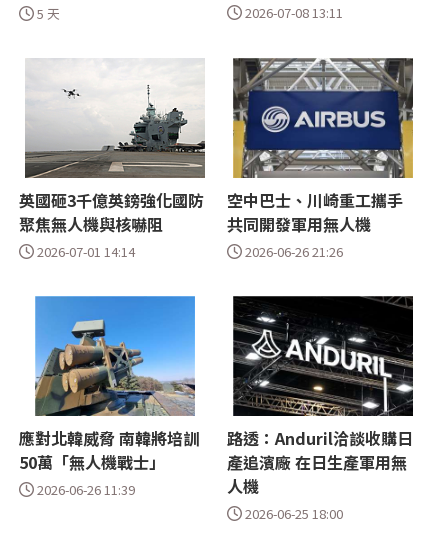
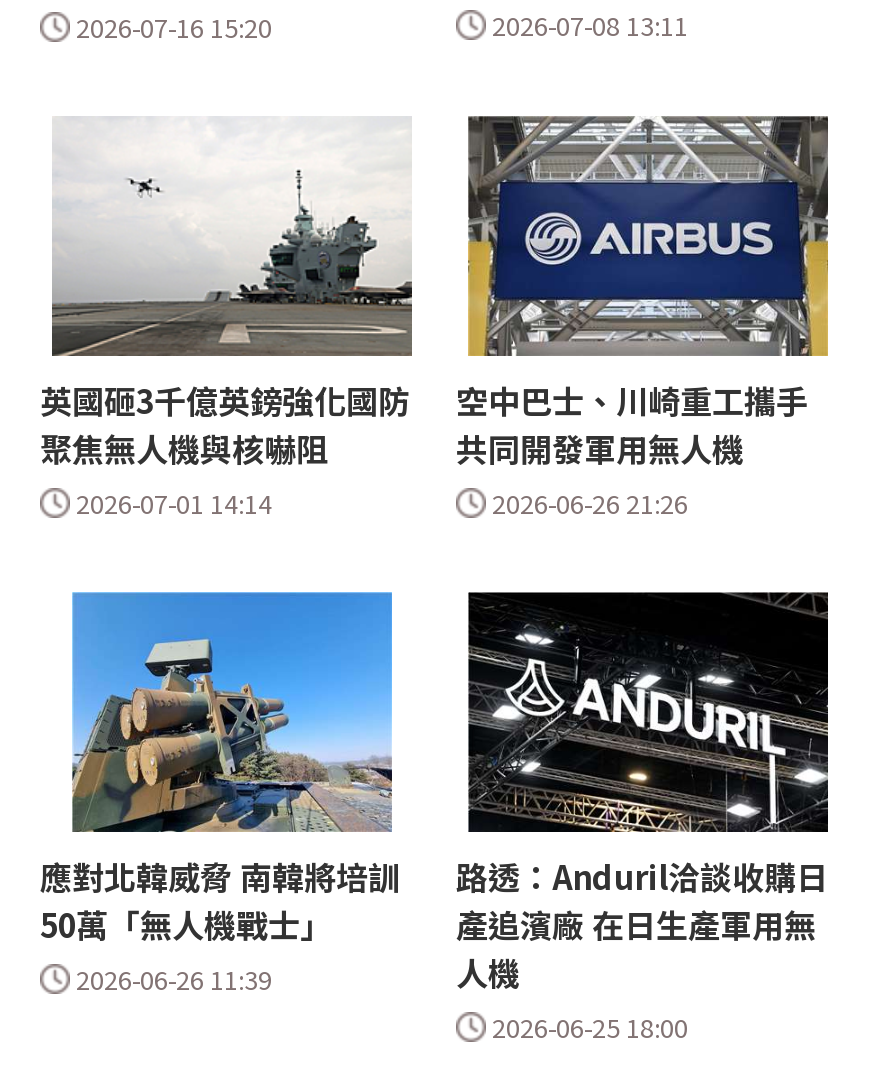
[37,4,60,23] 5 天 -> [76,7,272,45] 2026-07-16 15:20

